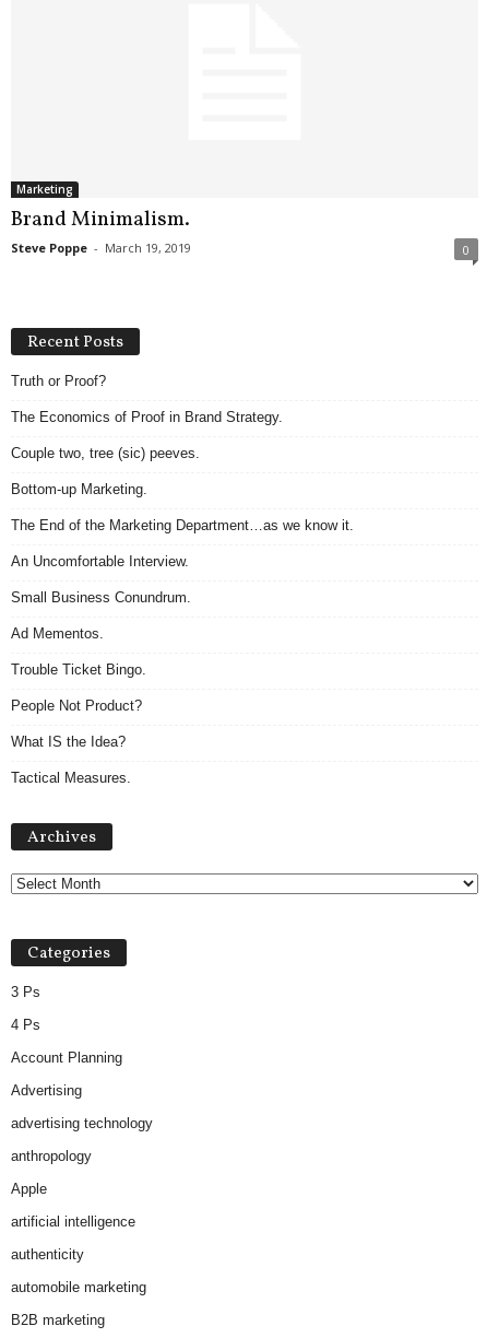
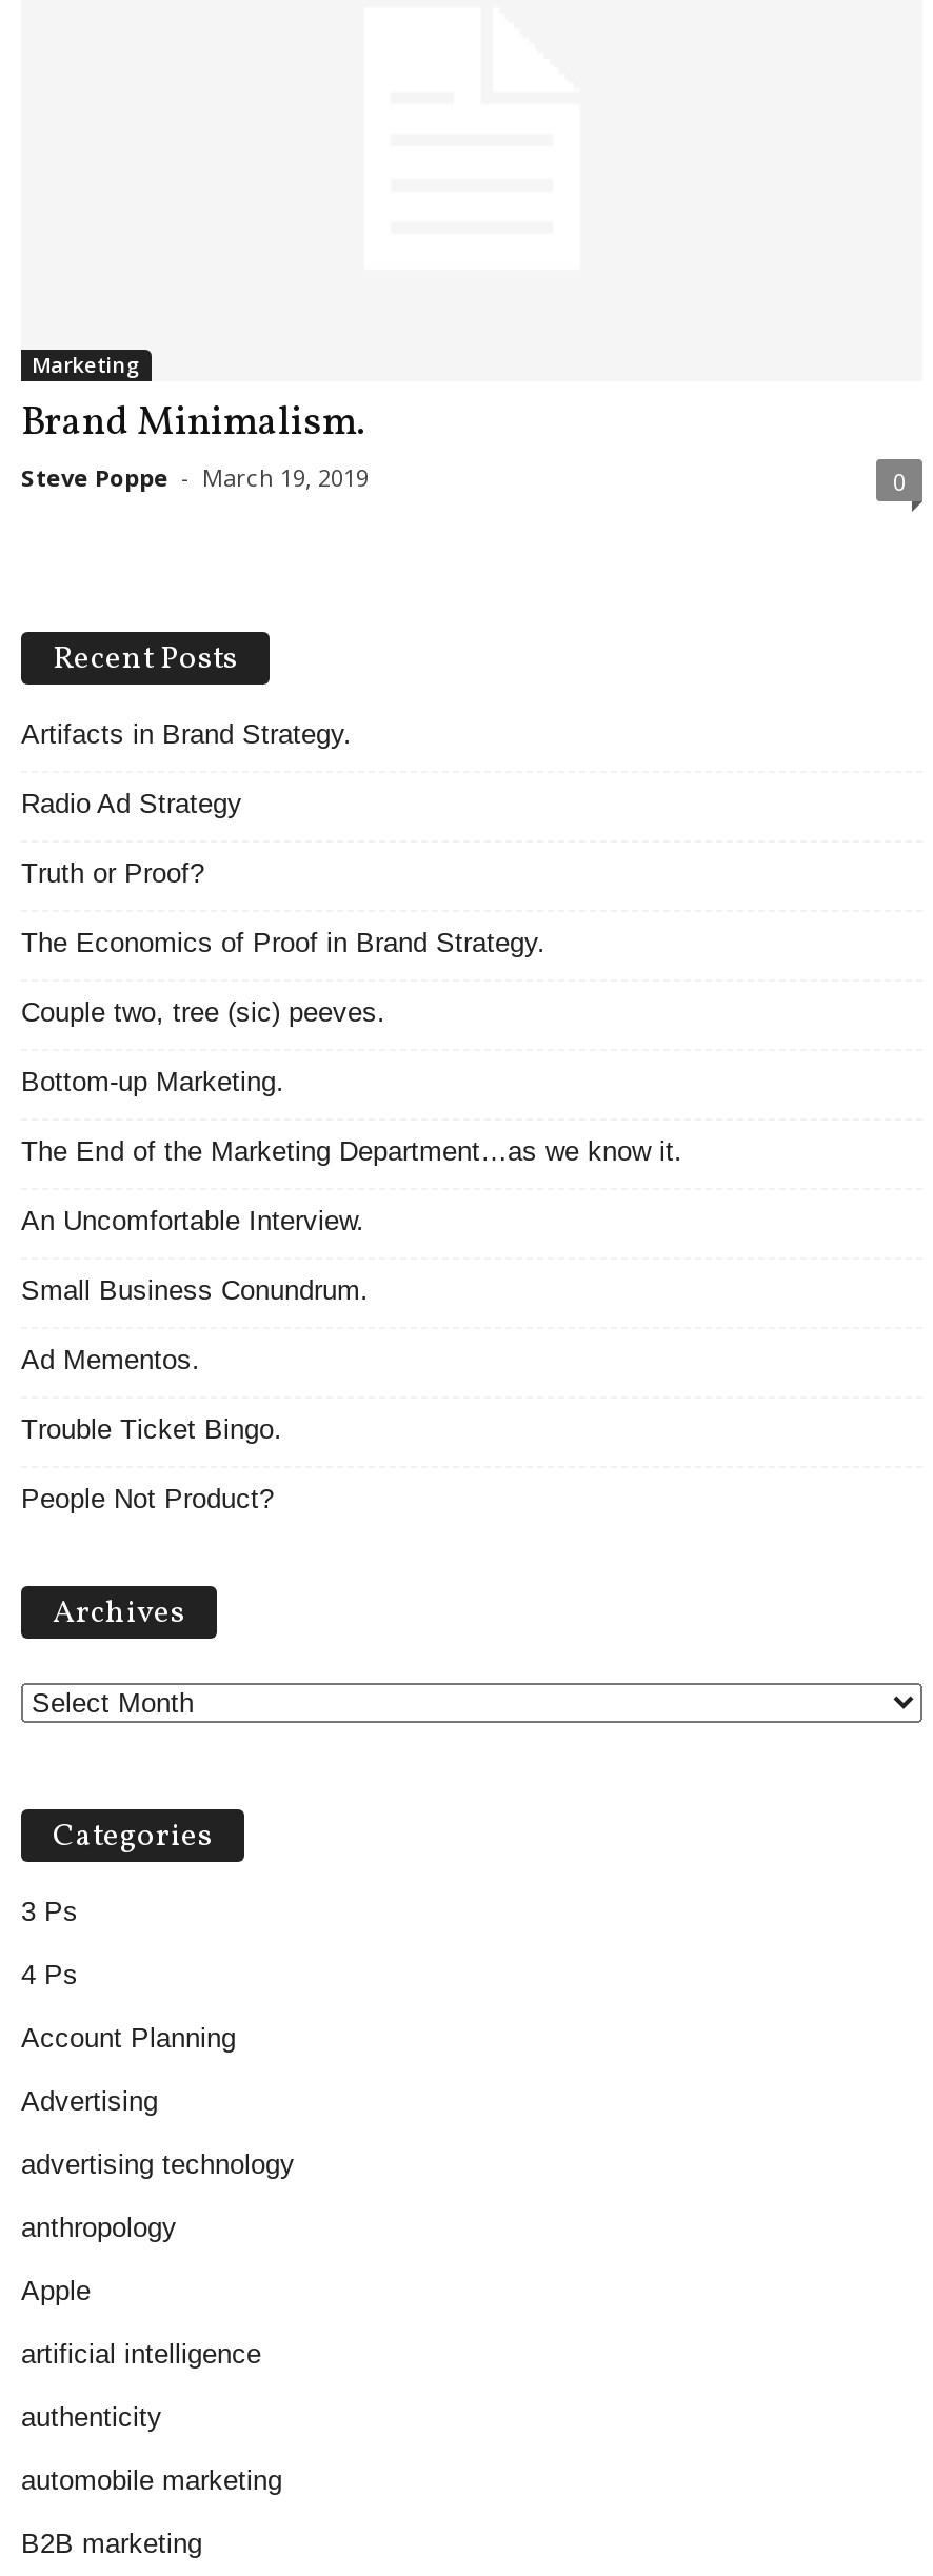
none -> [21,717,352,818] Artifacts in Brand Strategy. | Radio Ad Strategy
moved [11,372,354,713] -> [21,856,682,1513]: Truth or Proof? | The Economics of Proof in Brand Strategy. | Couple two, tree (sic) peeves. | ... | Trouble Ticket Bingo. | People Not Product?
[11,733,131,785] What IS the Idea? | Tactical Measures. -> none

